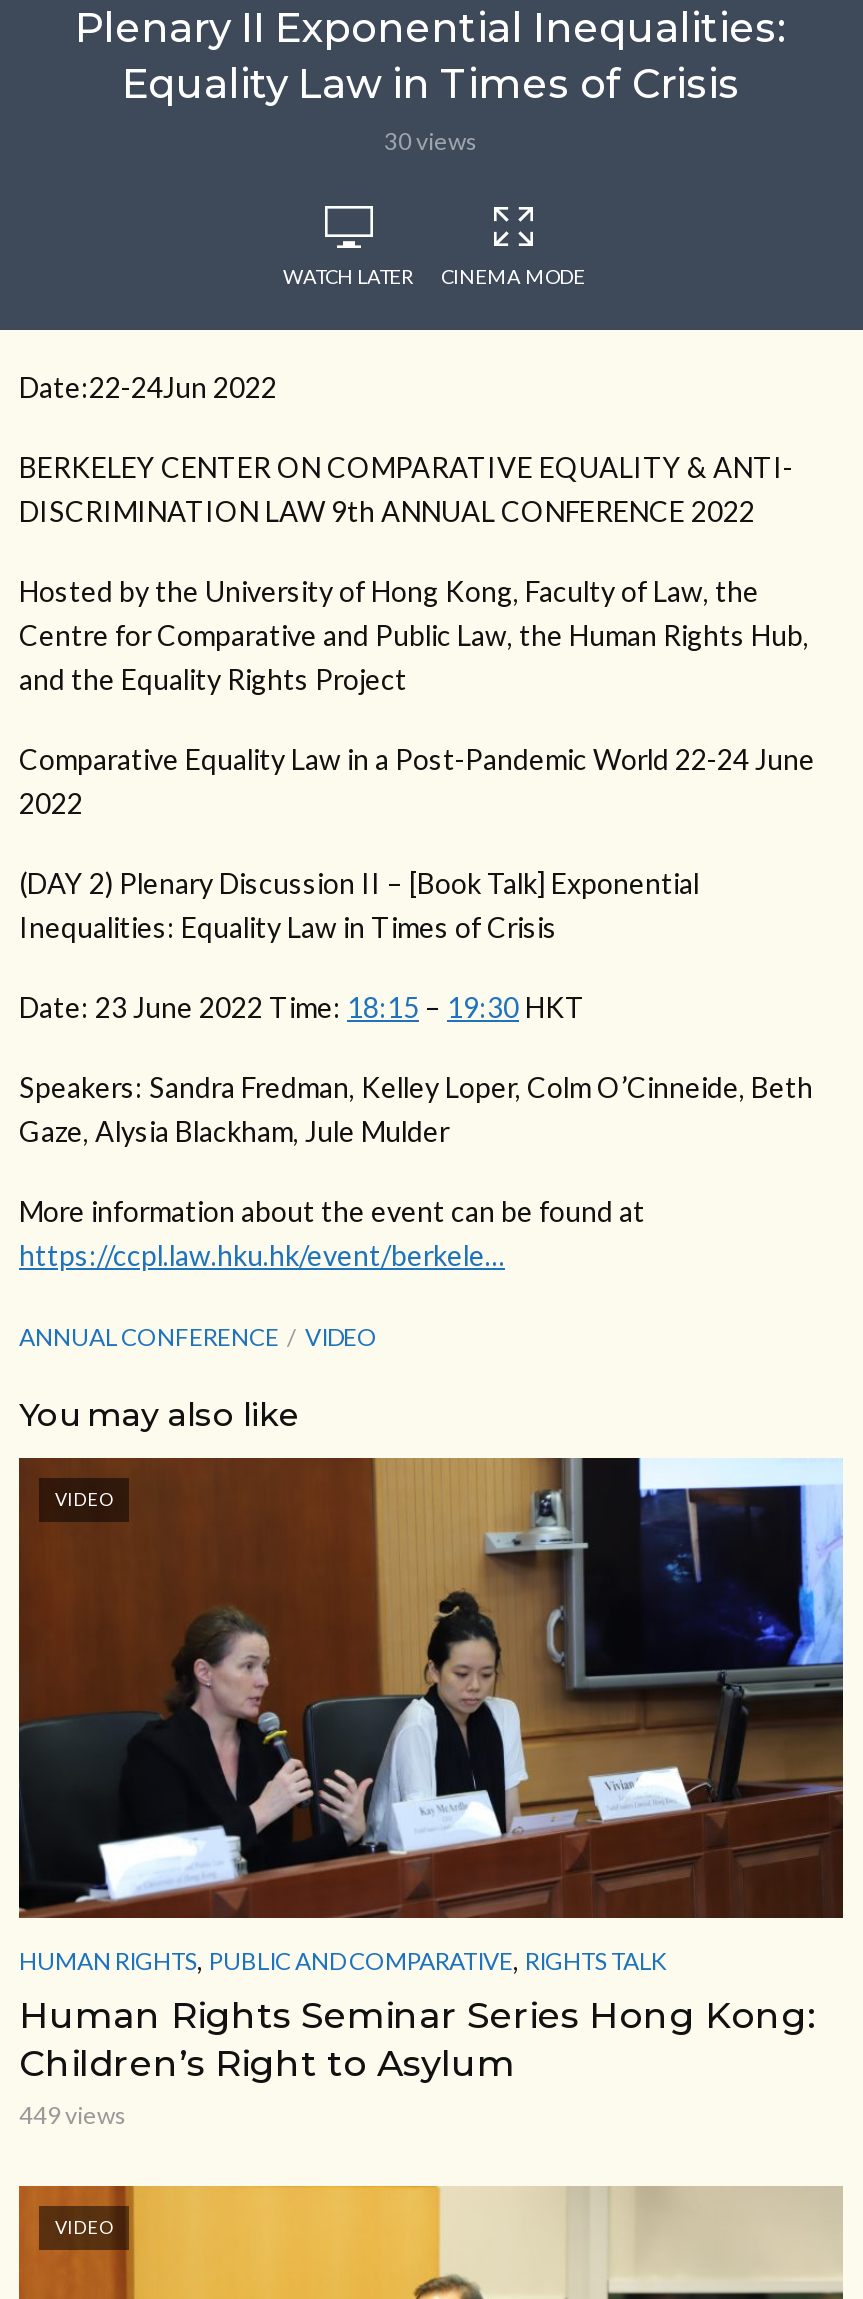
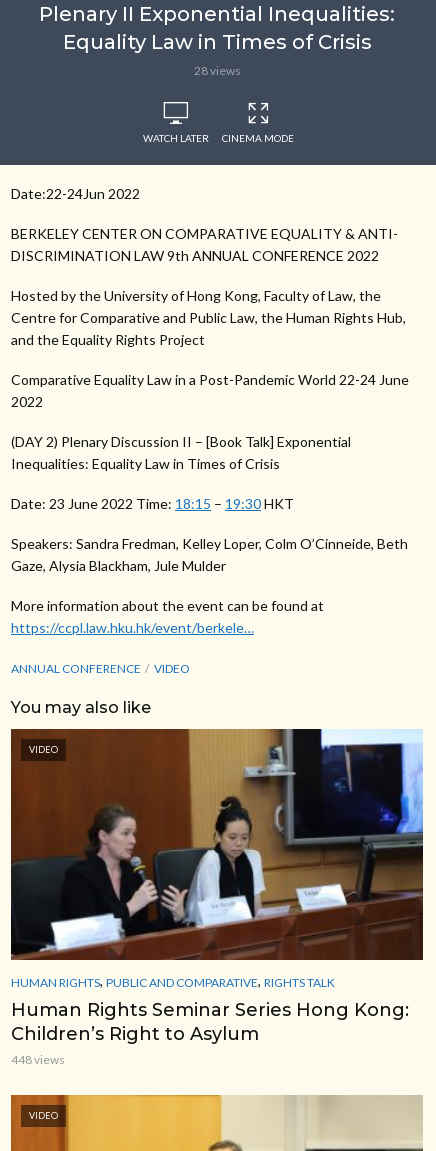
[384,126,478,156] 30 views -> [193,63,240,78] 28 views
[19,2100,127,2130] 449 views -> [11,1052,65,1067] 448 views

